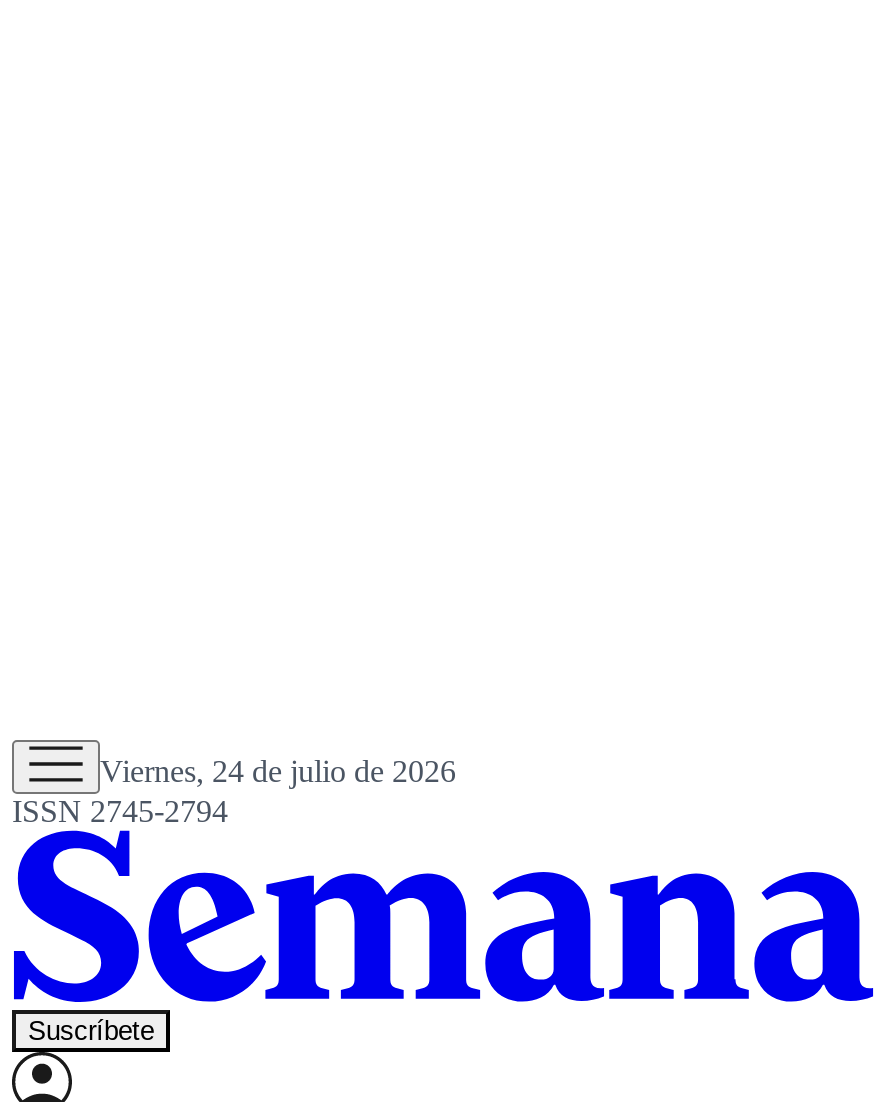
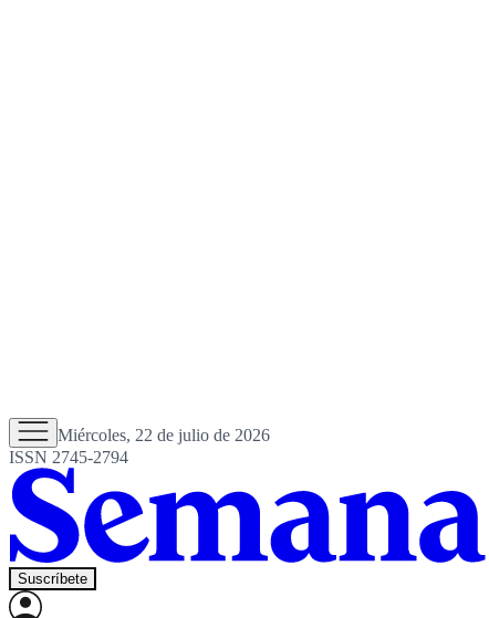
[100,754,456,788] Viernes, 24 de julio de 2026 -> [58,426,270,444] Miércoles, 22 de julio de 2026

